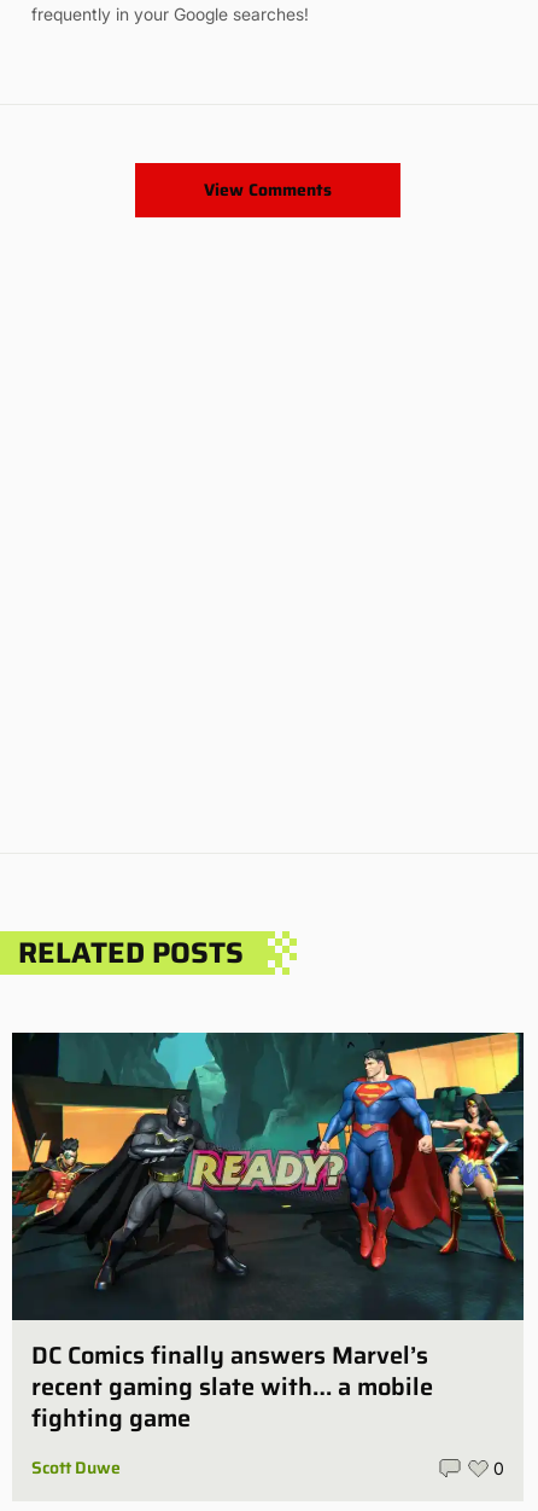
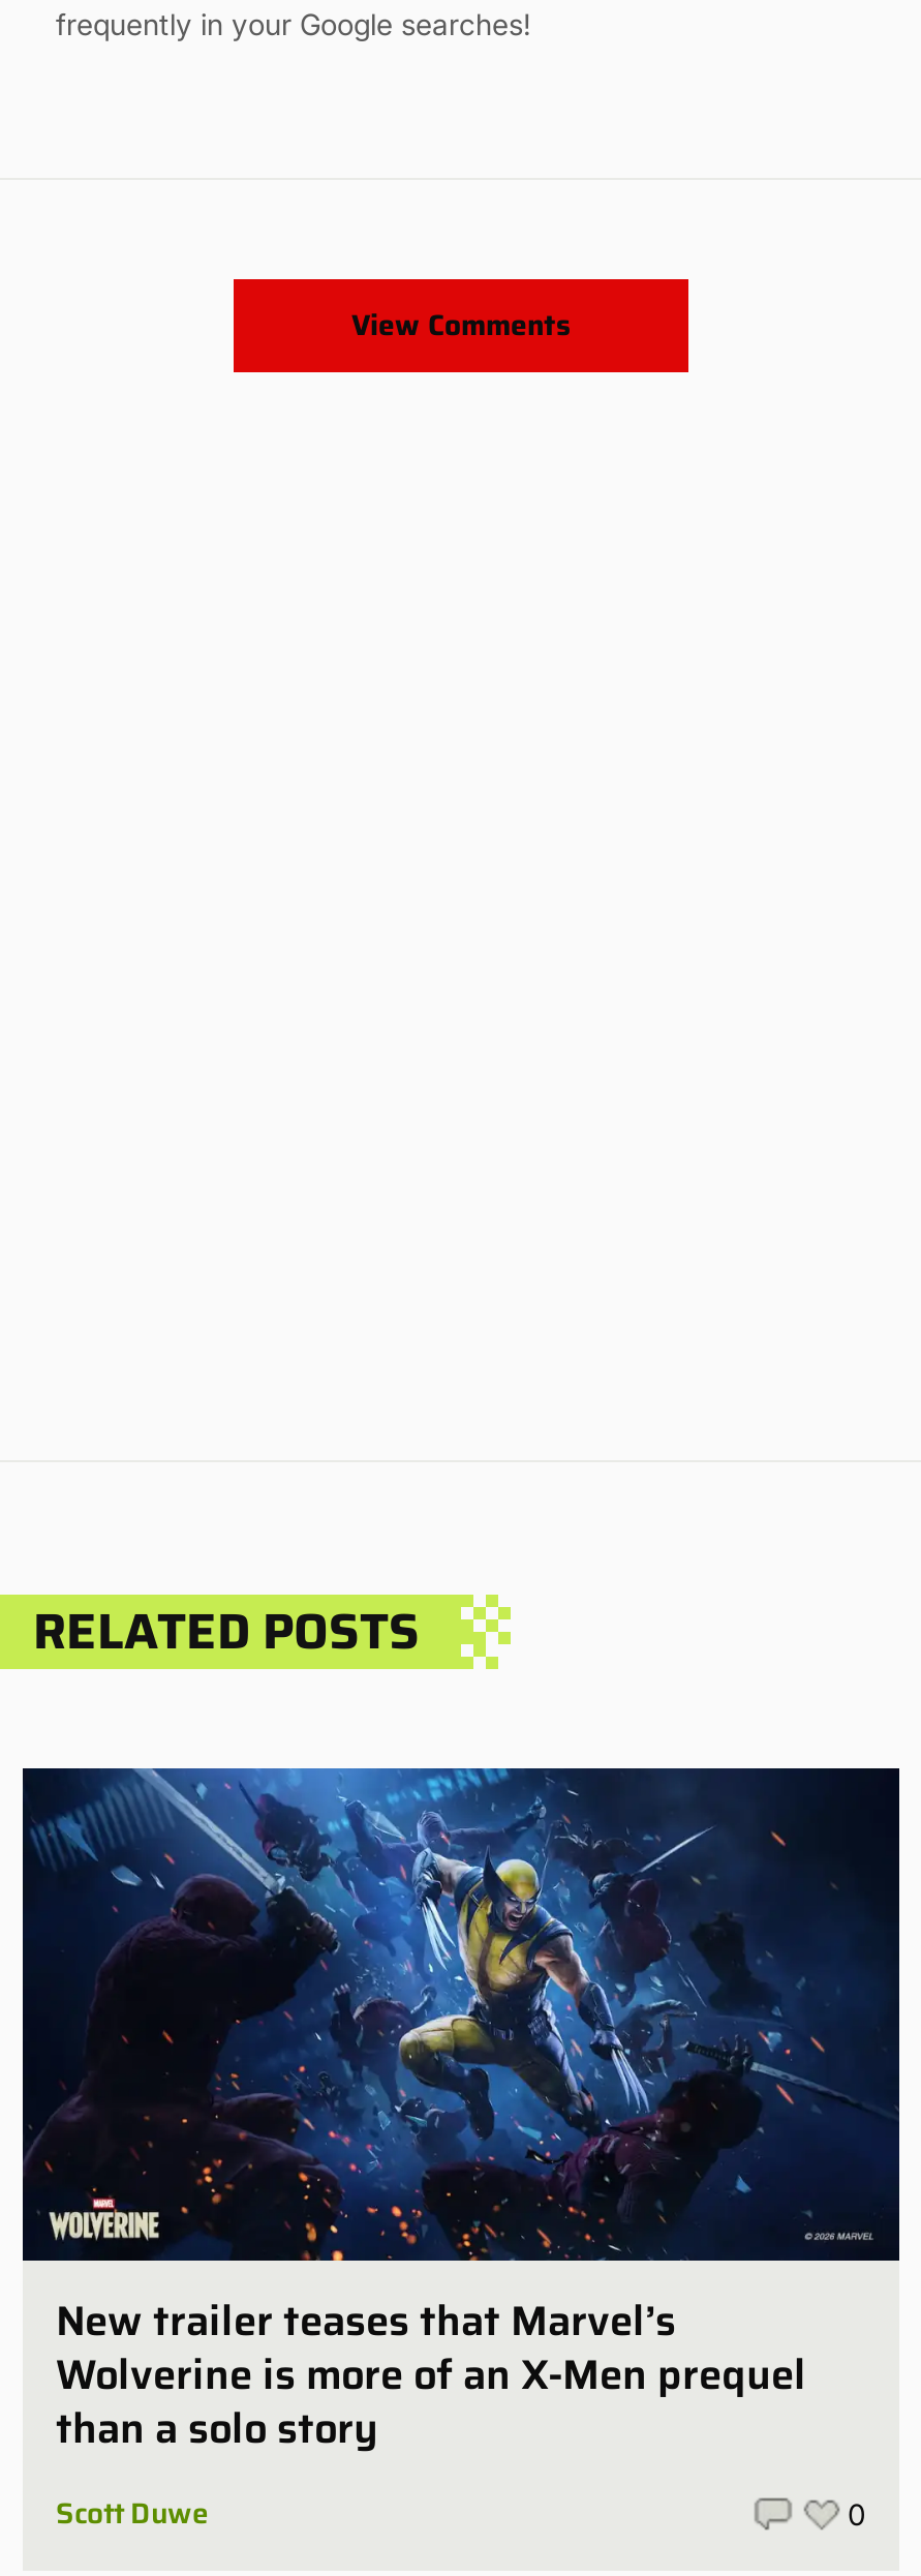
[11,1031,524,1438] [image] | DC Comics finally answers Marvel’s | recent gaming slate with… a mobile | fighting game -> [21,1766,901,2462] [image] | New trailer teases that Marvel’s | Wolverine is more of an X-Men prequel | than a solo story

